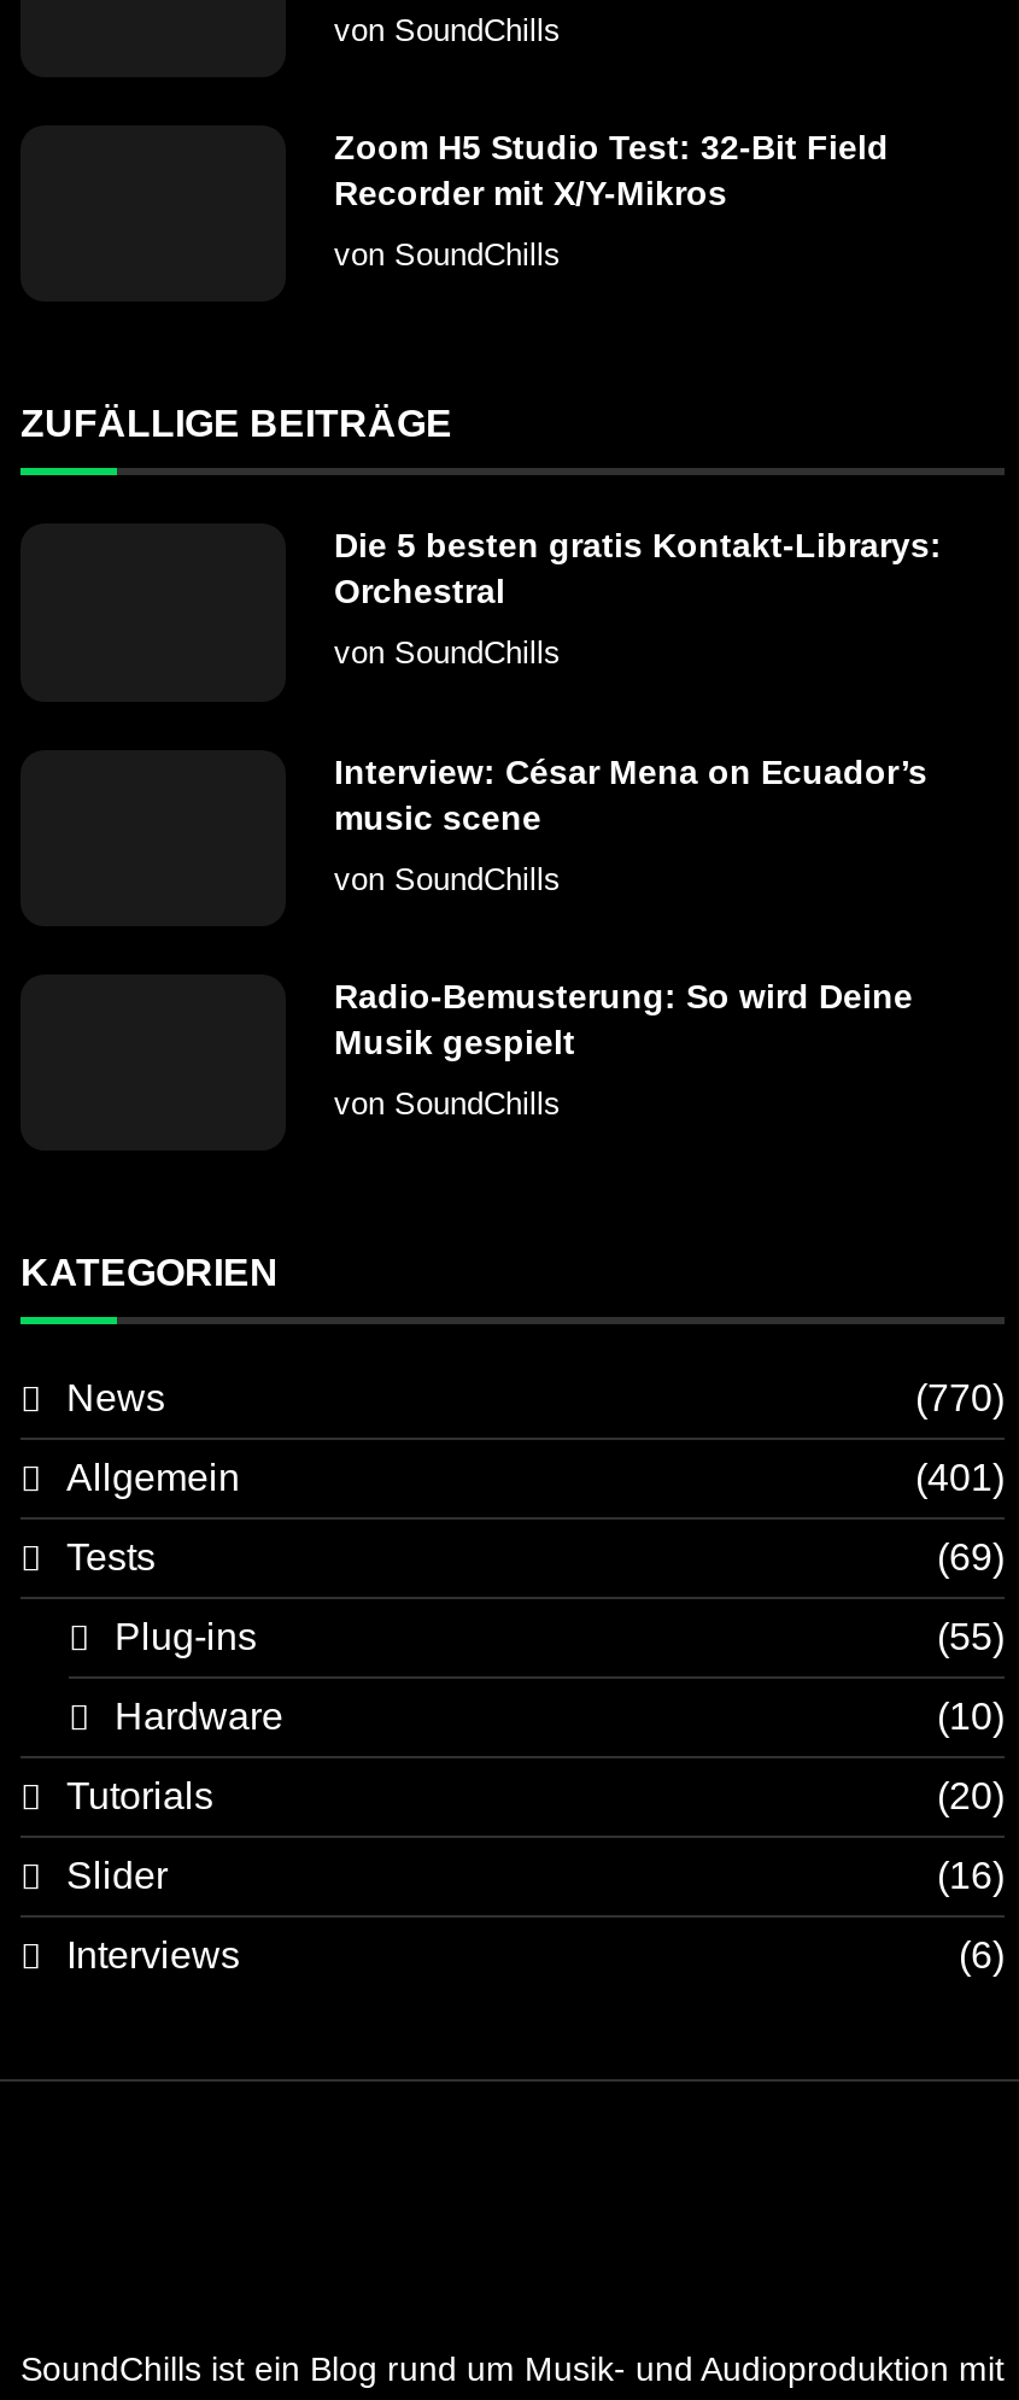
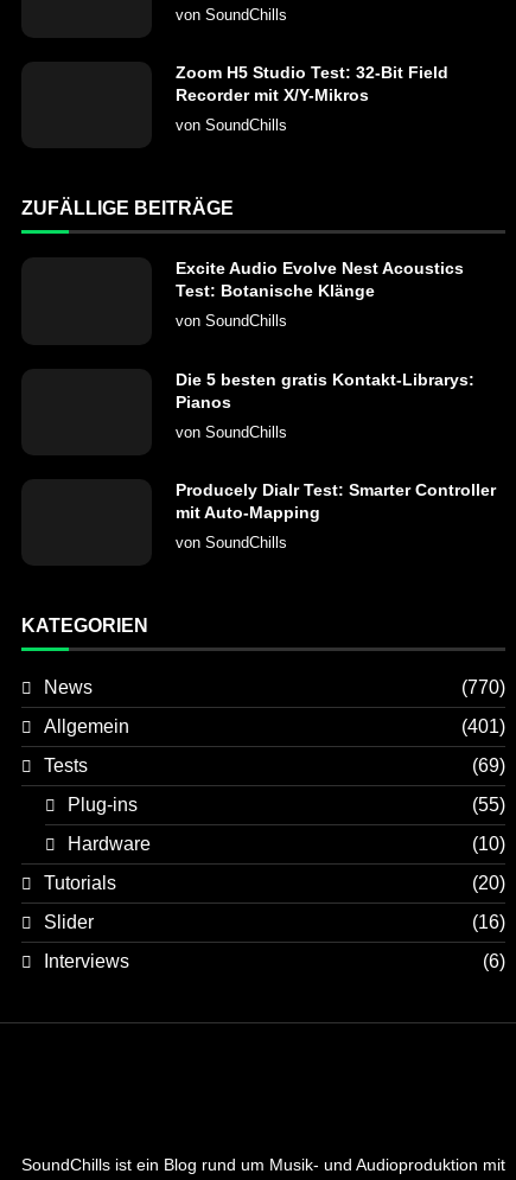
moved [334,527,942,565] -> [176,370,474,389]: Die 5 besten gratis Kontakt-Librarys:
[334,573,505,611] Orchestral -> [176,259,464,301] Excite Audio Evolve Nest Acoustics | Test: Botanische Klänge
[334,752,927,837] Interview: César Mena on Ecuador’s | music scene -> [176,392,231,411] Pianos
[334,977,913,1062] Radio-Bemusterung: So wird Deine | Musik gespielt -> [176,480,496,522] Producely Dialr Test: Smarter Controller | mit Auto-Mapping

